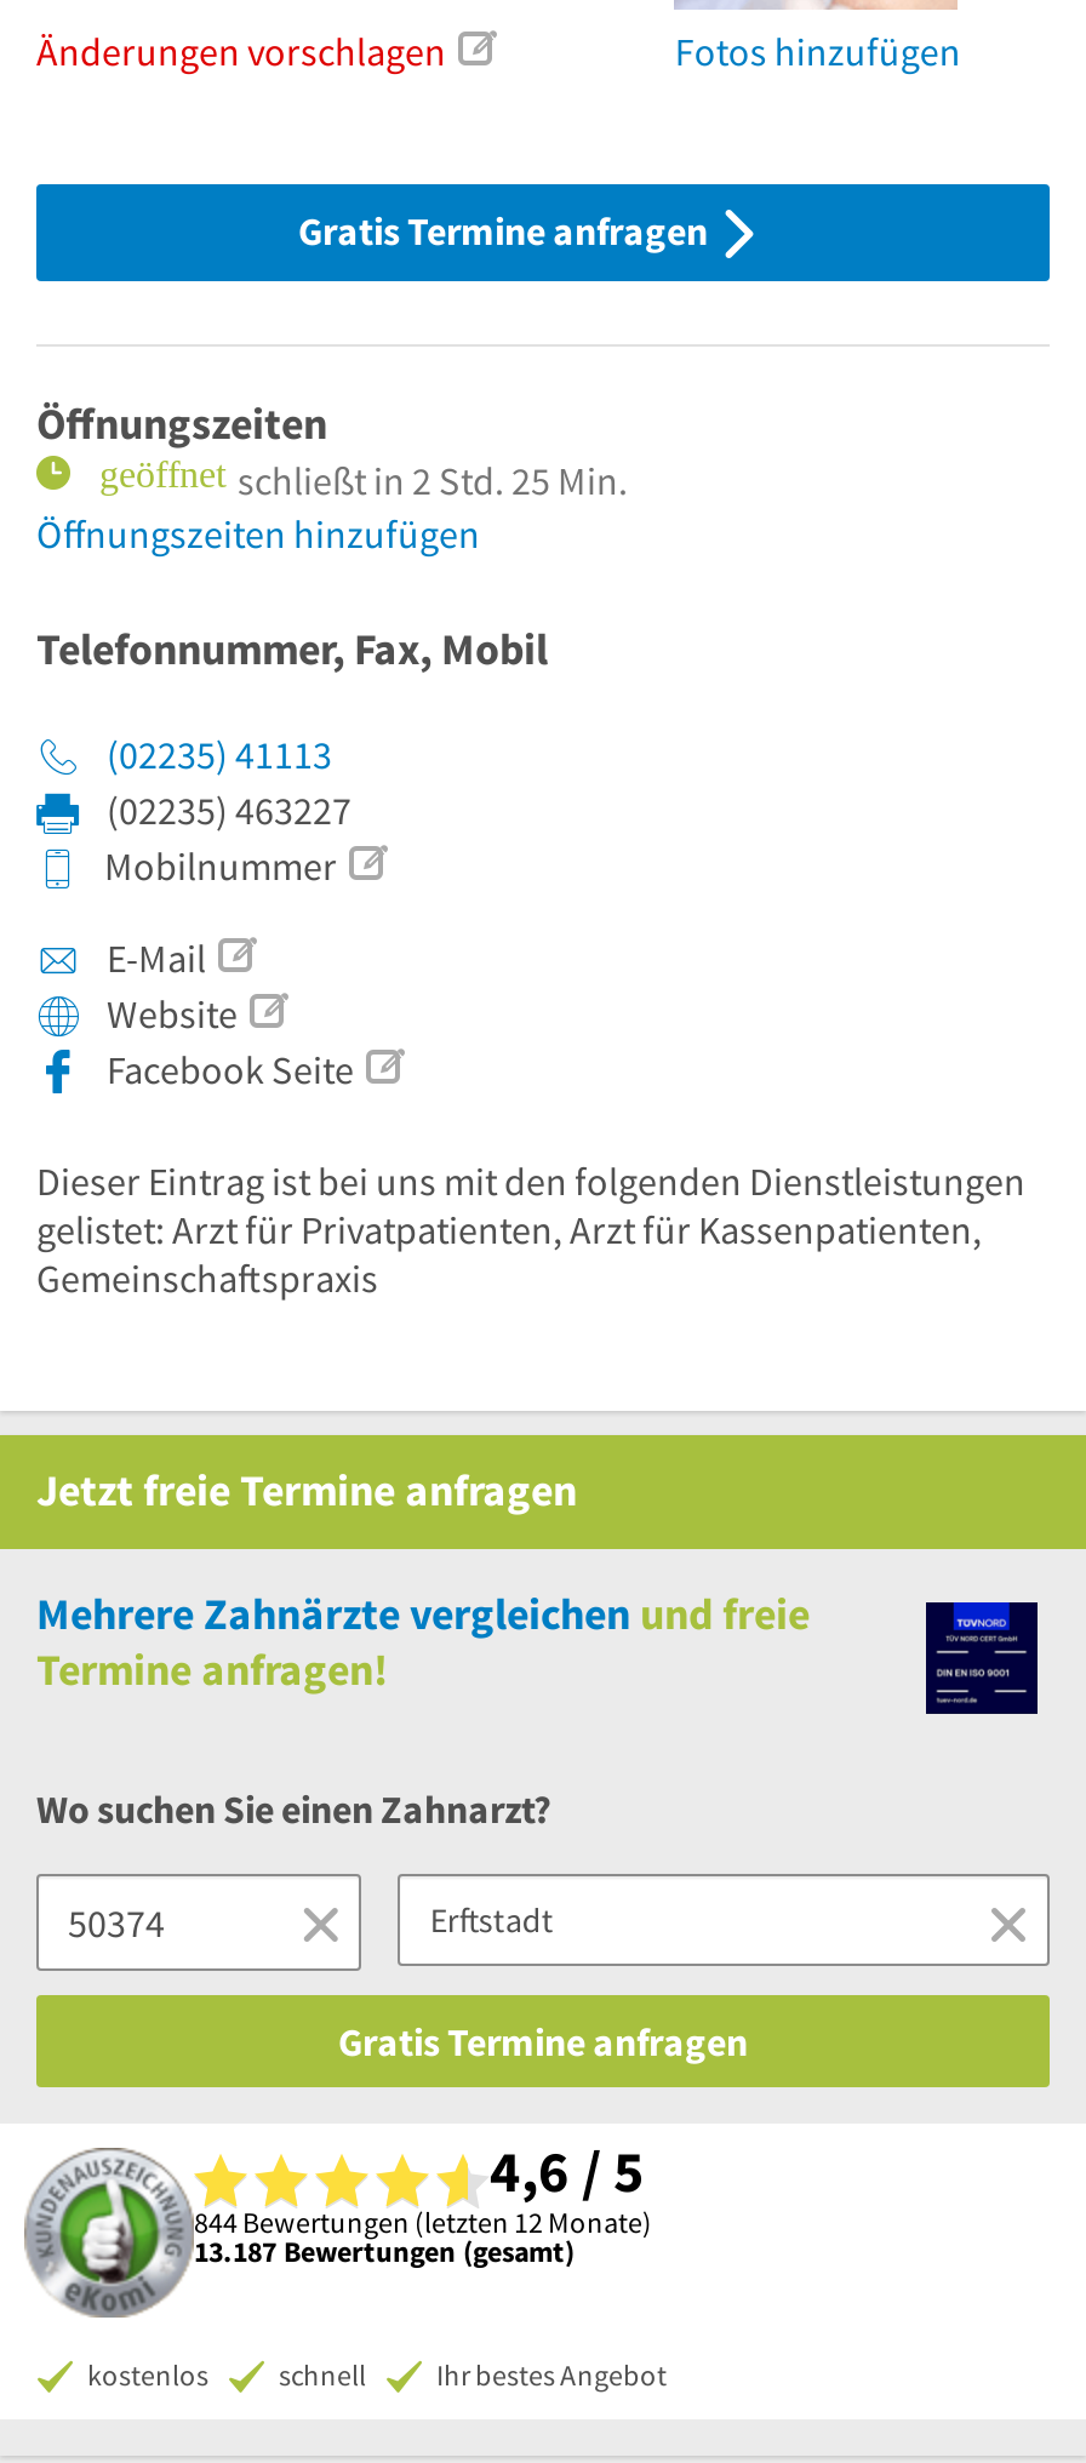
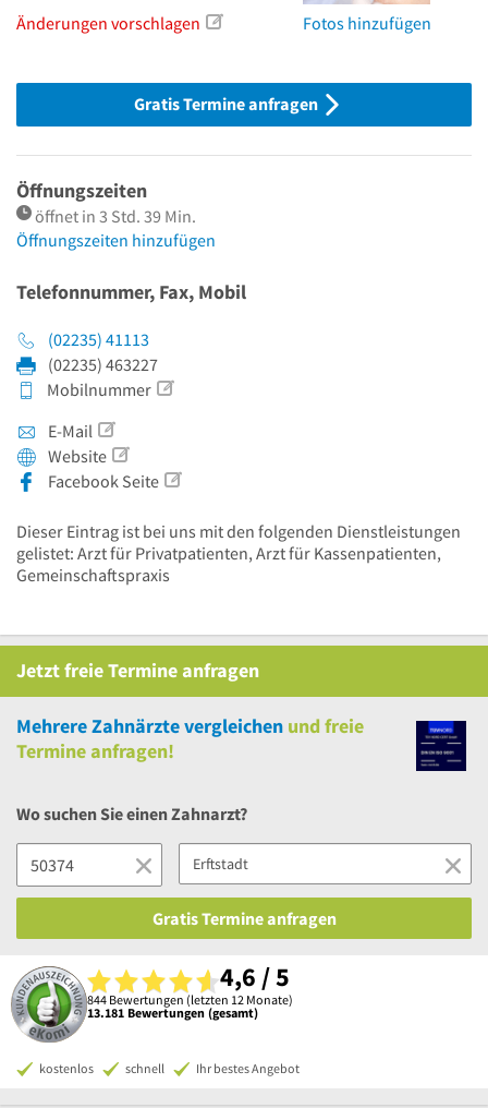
[238,456,628,505] schließt in 2 Std. 25 Min. -> [35,205,196,227] öffnet in 3 Std. 39 Min.
[194,2232,575,2269] 13.187 Bewertungen (gesamt) -> [87,1004,258,1021] 13.181 Bewertungen (gesamt)

